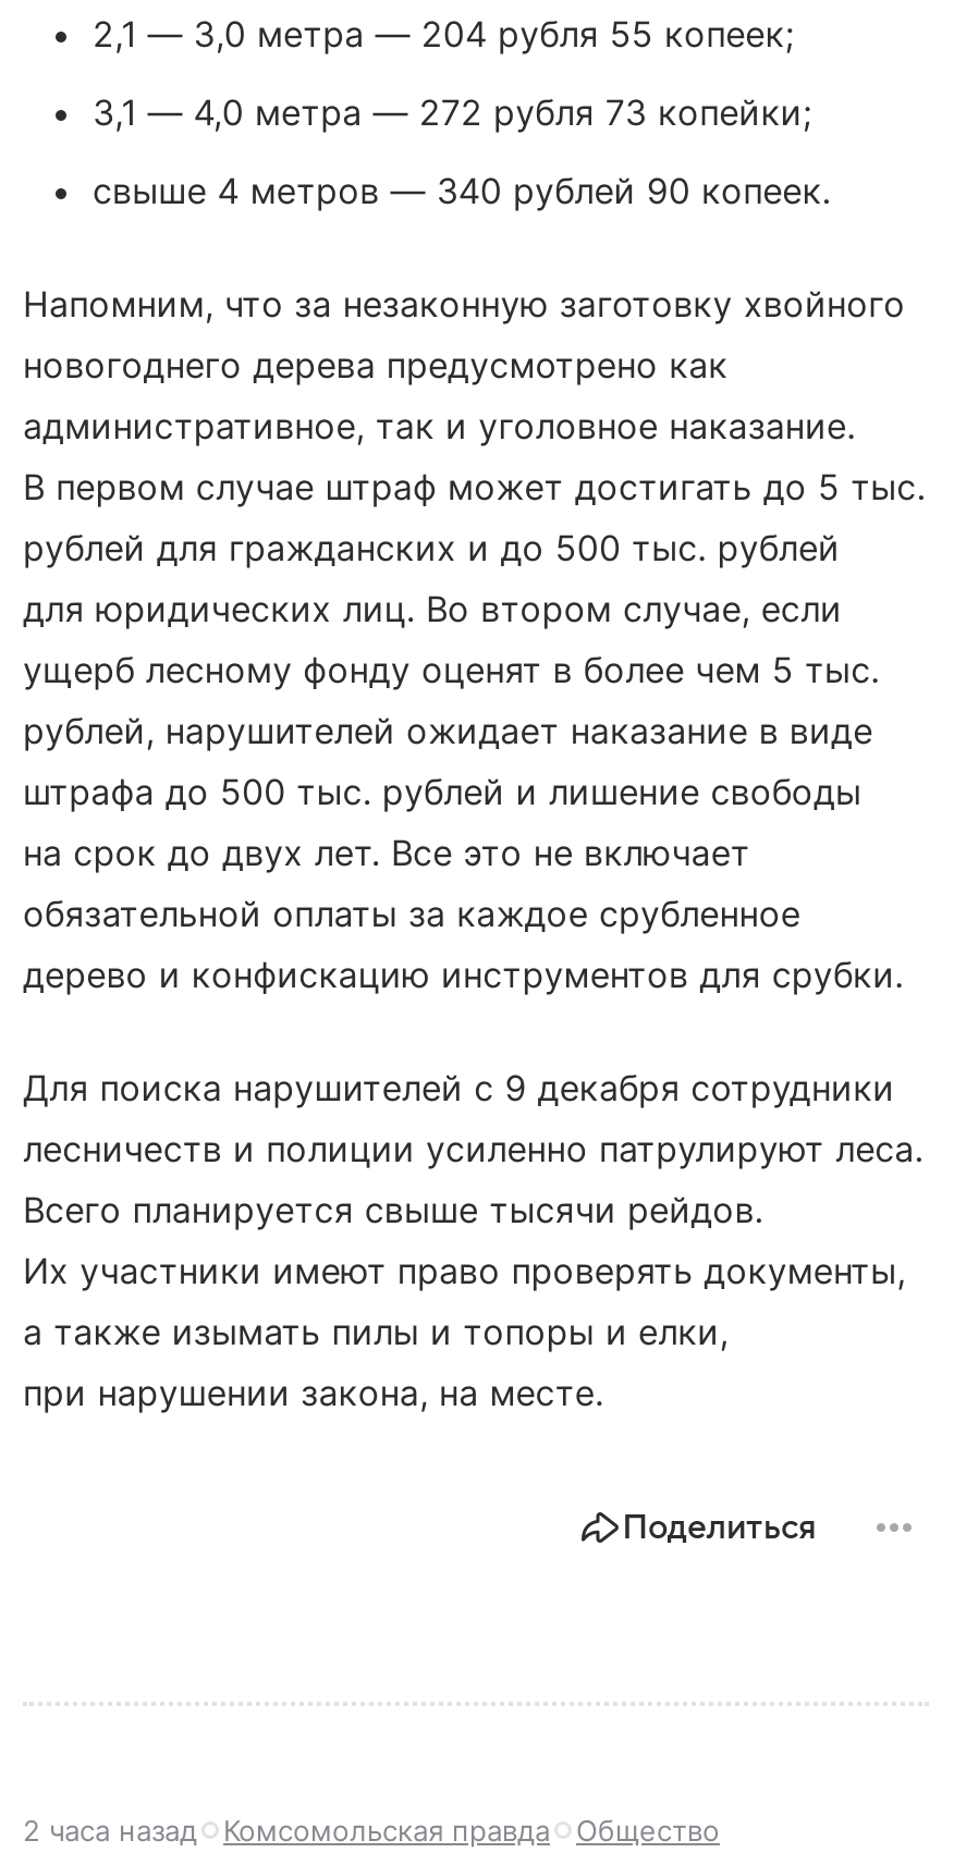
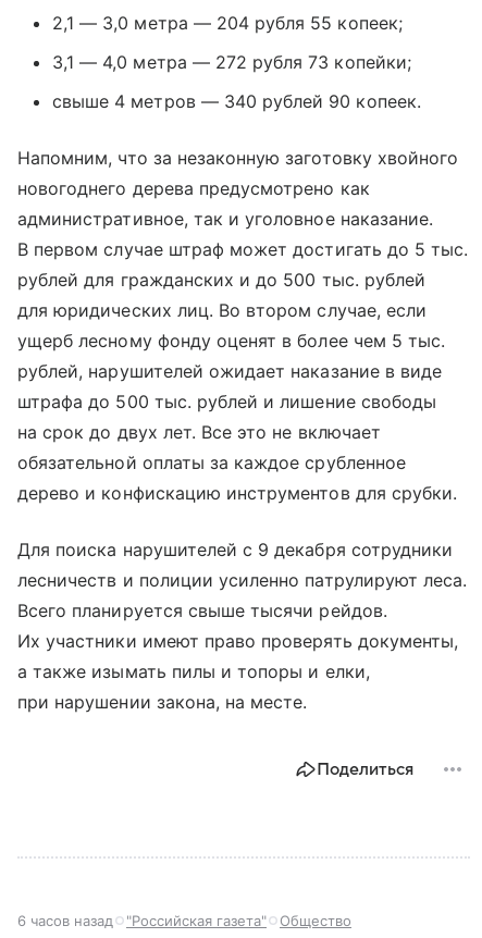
[23,1814,550,1849] 2 часа назад | Комсомольская правда -> [17,912,267,929] 6 часов назад | "Российская газета"

